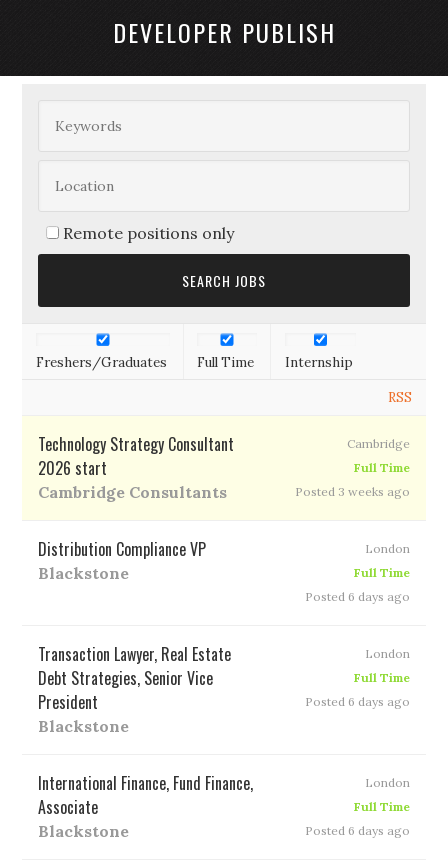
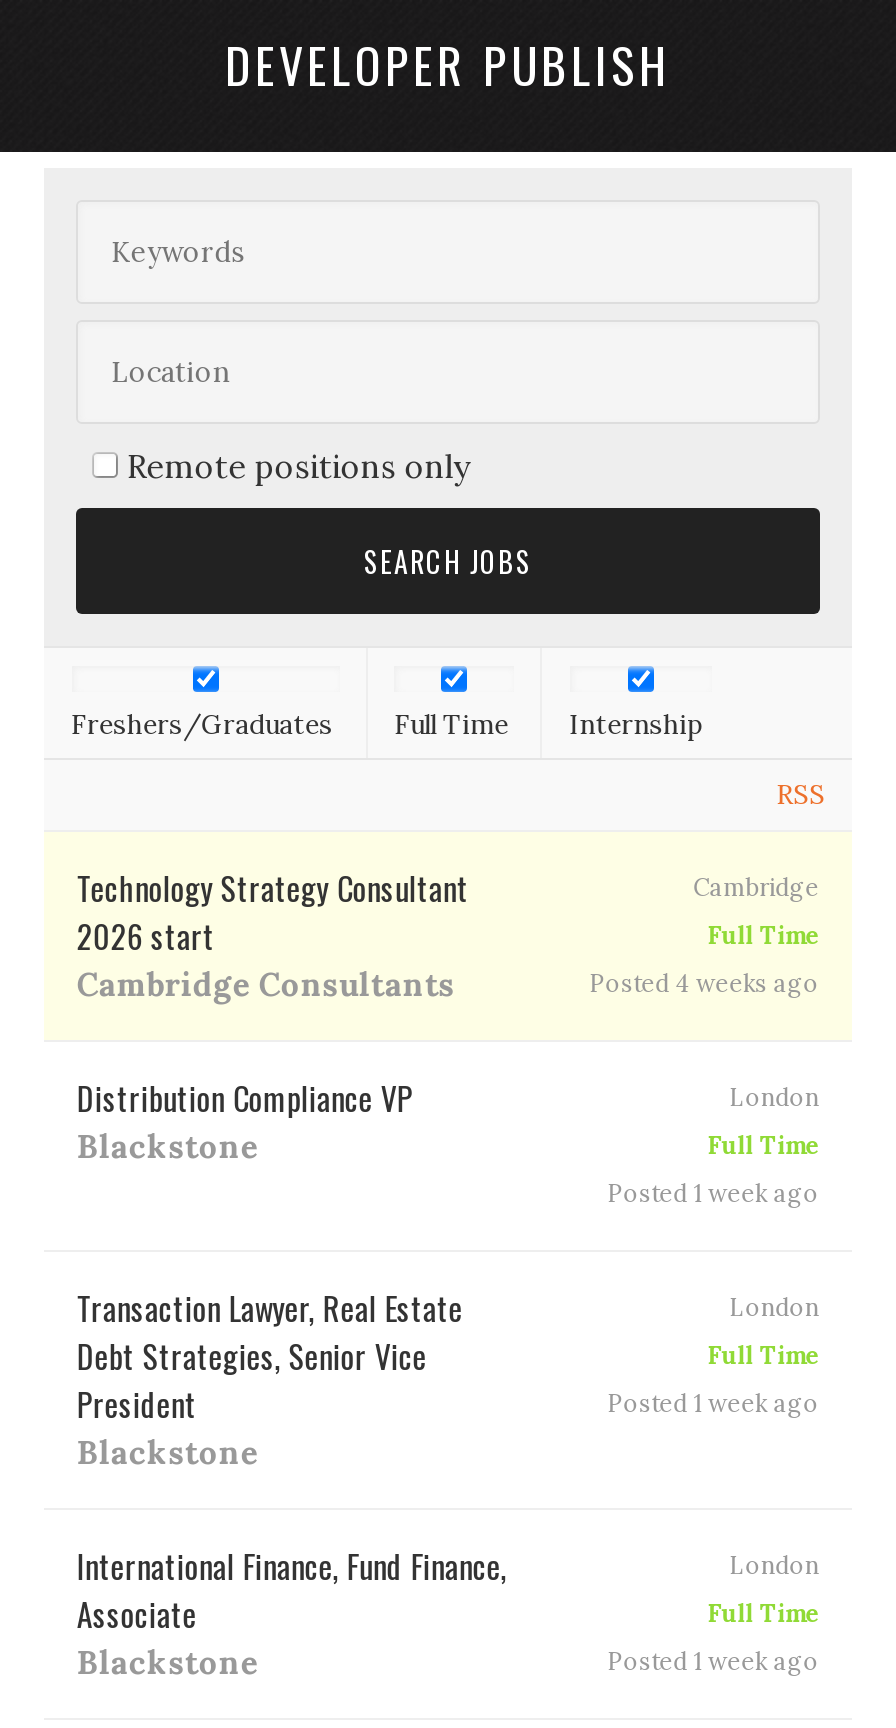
[295,483,410,498] Posted 3 weeks ago -> [589,967,819,997] Posted 4 weeks ago
[305,588,410,603] Posted 6 days ago -> [607,1177,819,1207] Posted 1 week ago
[305,693,410,708] Posted 6 days ago -> [607,1387,819,1417] Posted 1 week ago
[305,822,410,837] Posted 6 days ago -> [607,1645,819,1675] Posted 1 week ago

